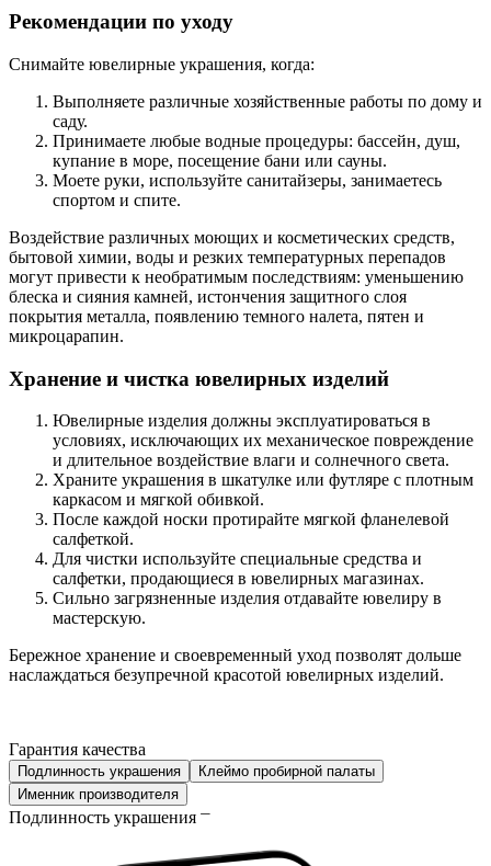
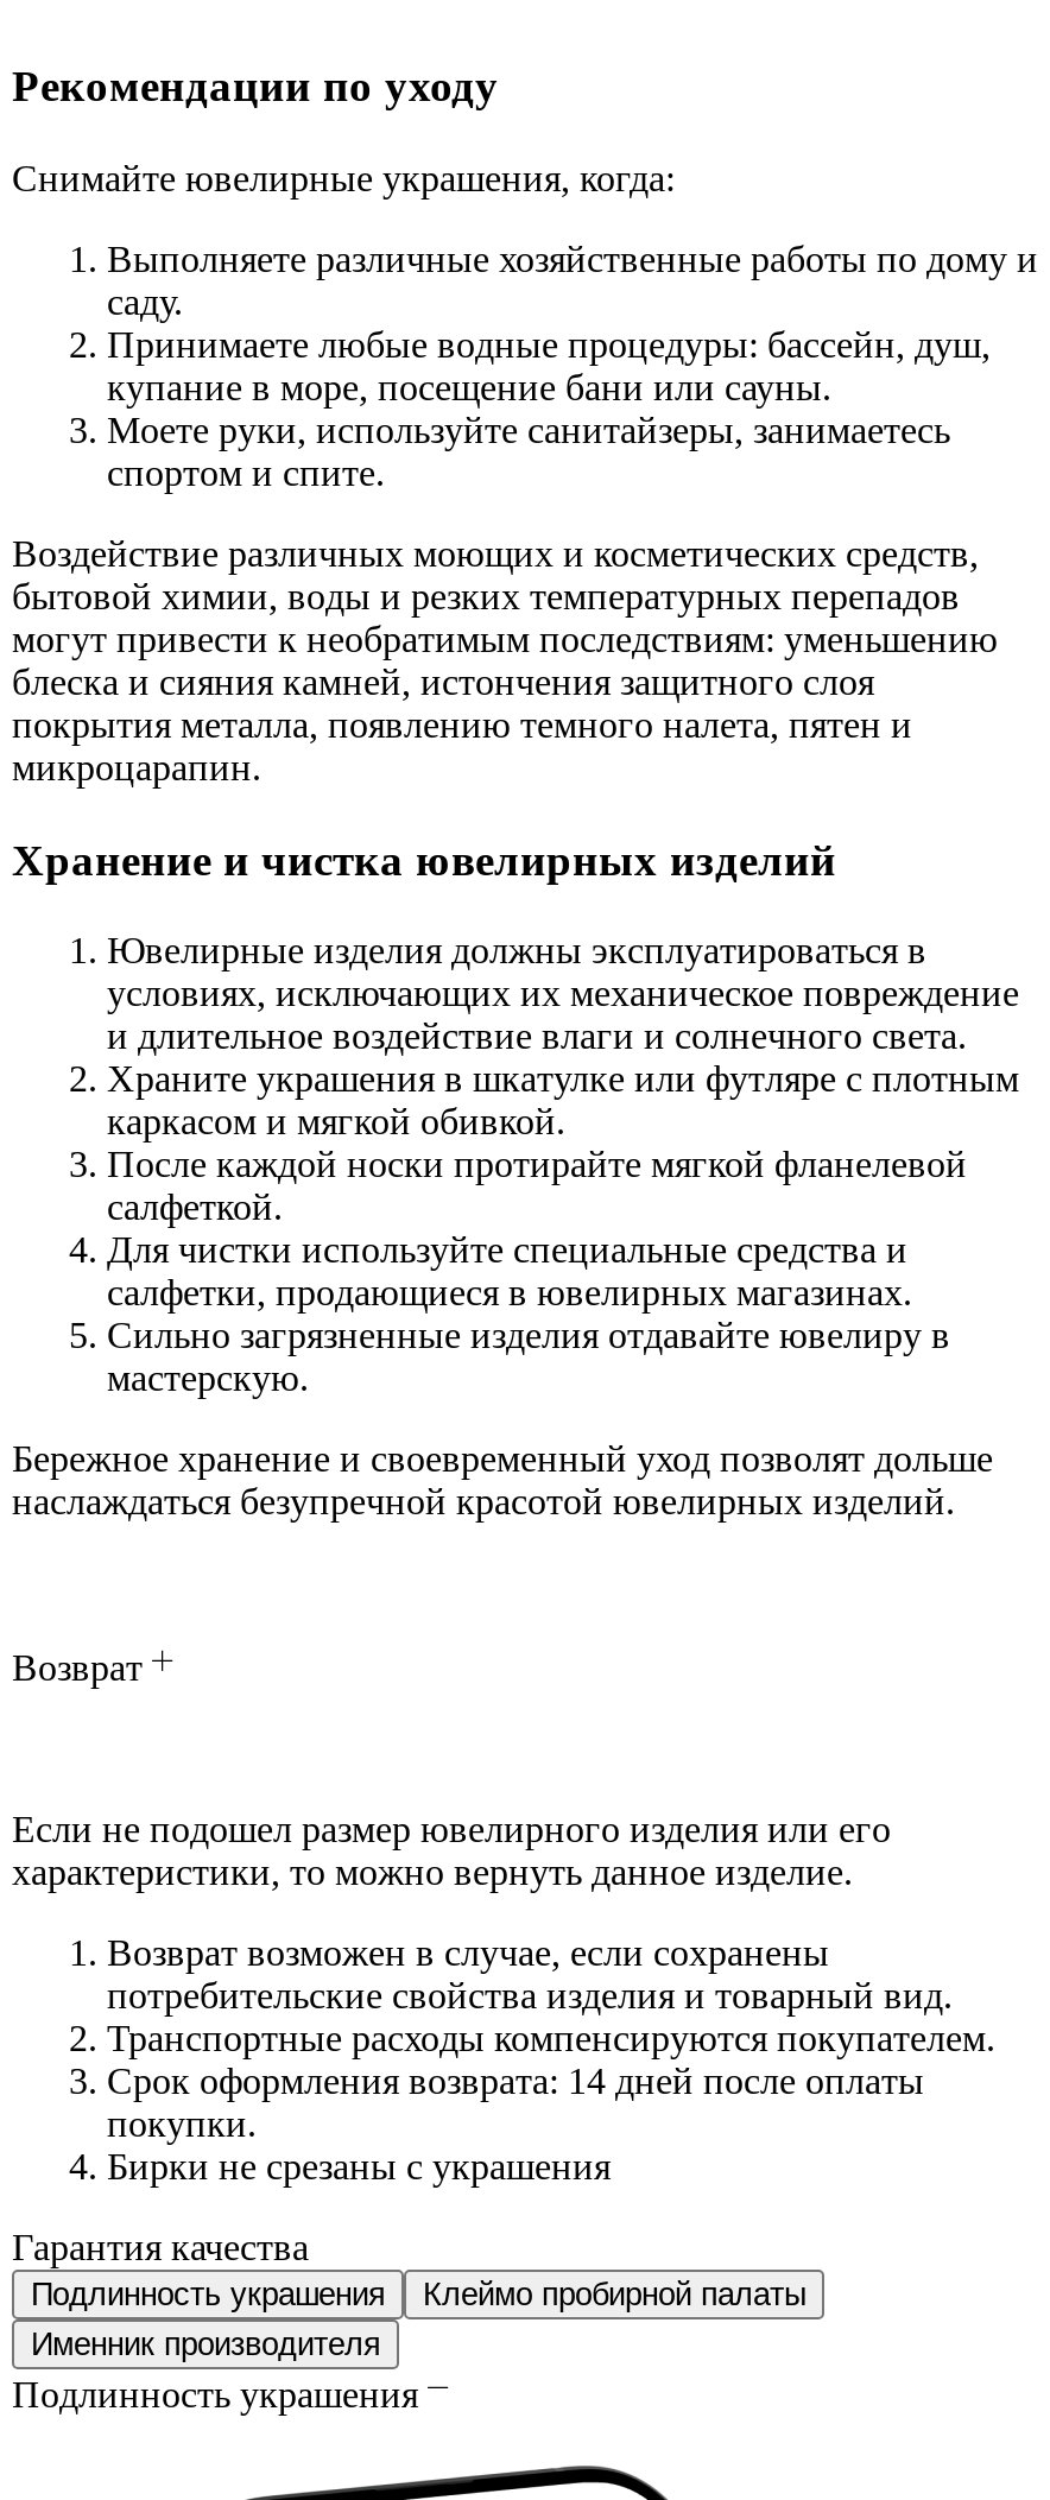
none -> [12,1648,143,1689] Возврат
none -> [12,1810,995,2187] Если не подошел размер ювелирного изделия или его | характеристики, то можно вернуть данное изделие. | Возврат возможен в случае, если сохранены | потребительские свойства изделия и товарный вид. | Транспортные расходы компенсируются покупателем. | Срок оформления возврата: 14 дней после оплаты | покупки. | Бирки не срезаны с украшения

